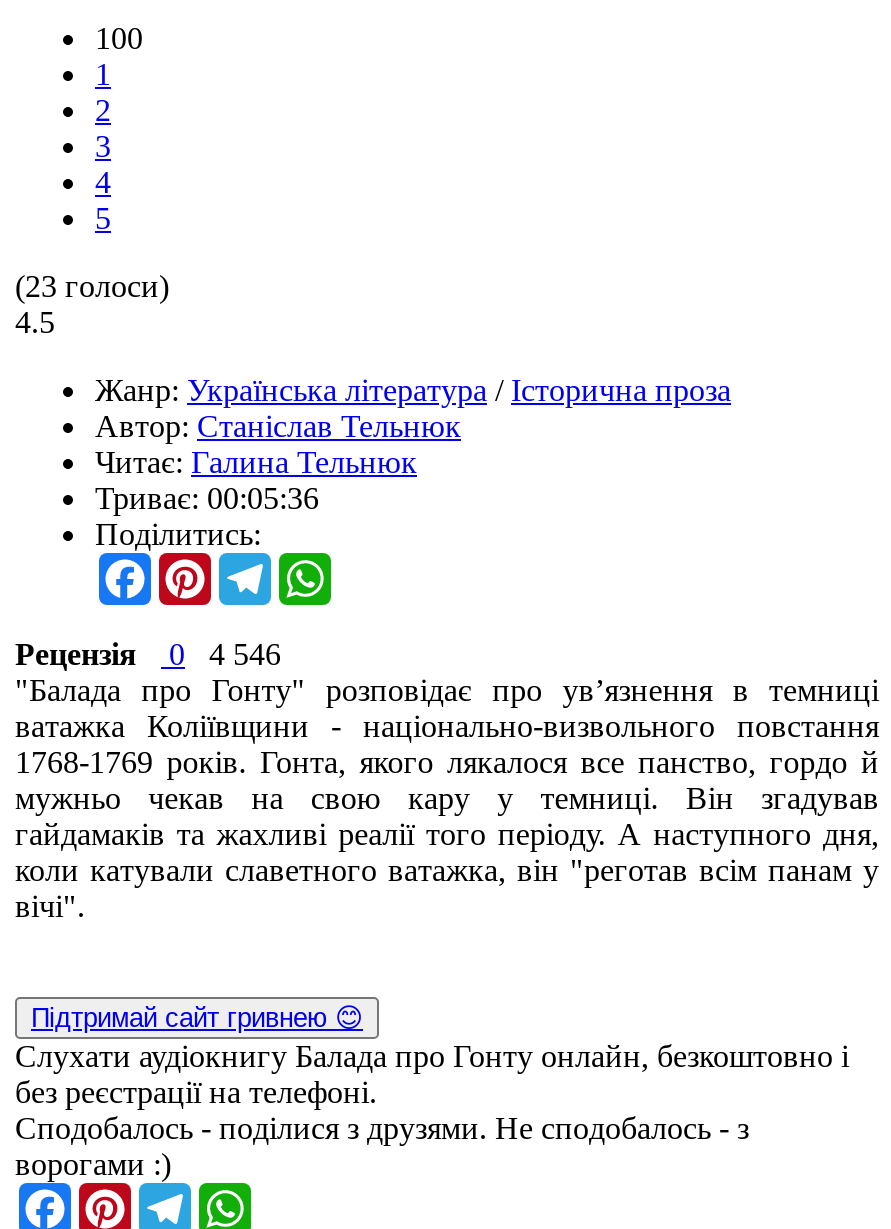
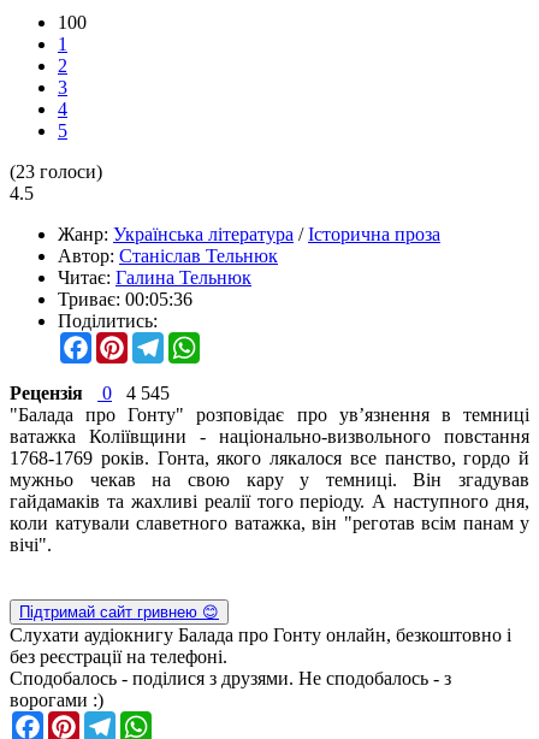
[15,637,281,671] Рецензія 0 4 546 -> [10,382,170,403] Рецензія 0 4 545

